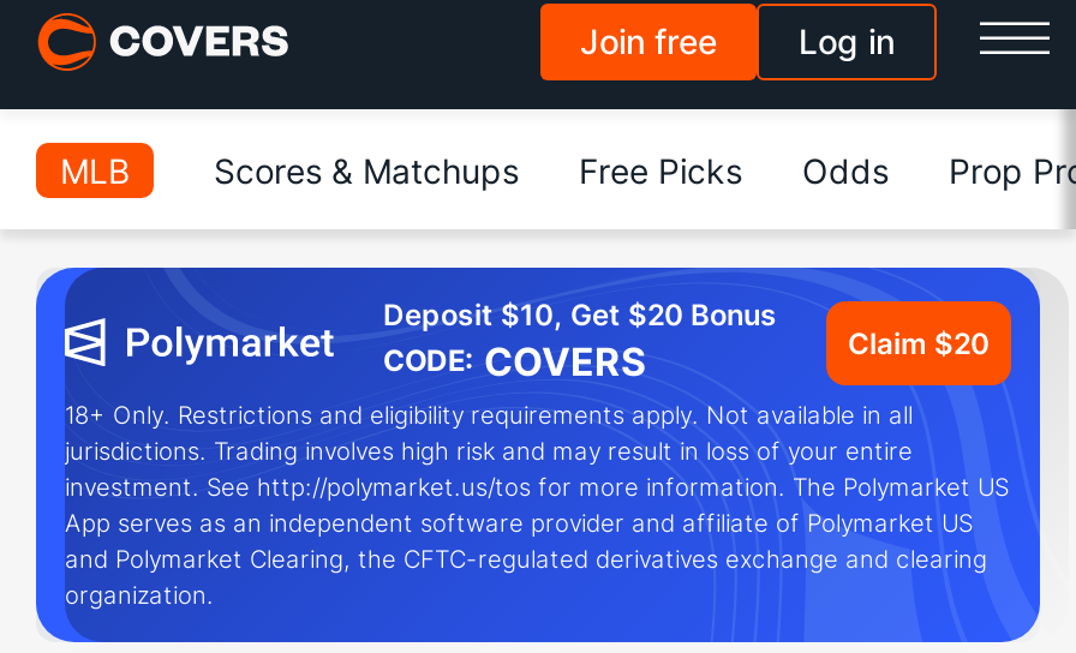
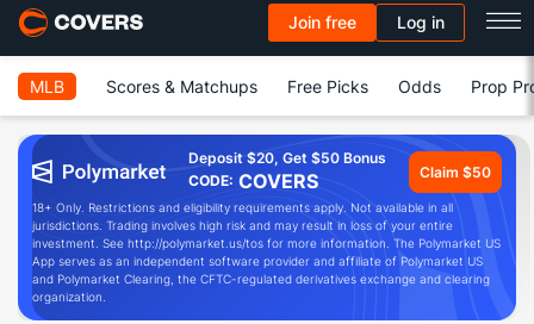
[383,296,777,333] Deposit $10, Get $20 Bonus -> [188,149,386,167] Deposit $20, Get $50 Bonus
[848,324,990,360] Claim $20 -> [420,163,491,180] Claim $50

